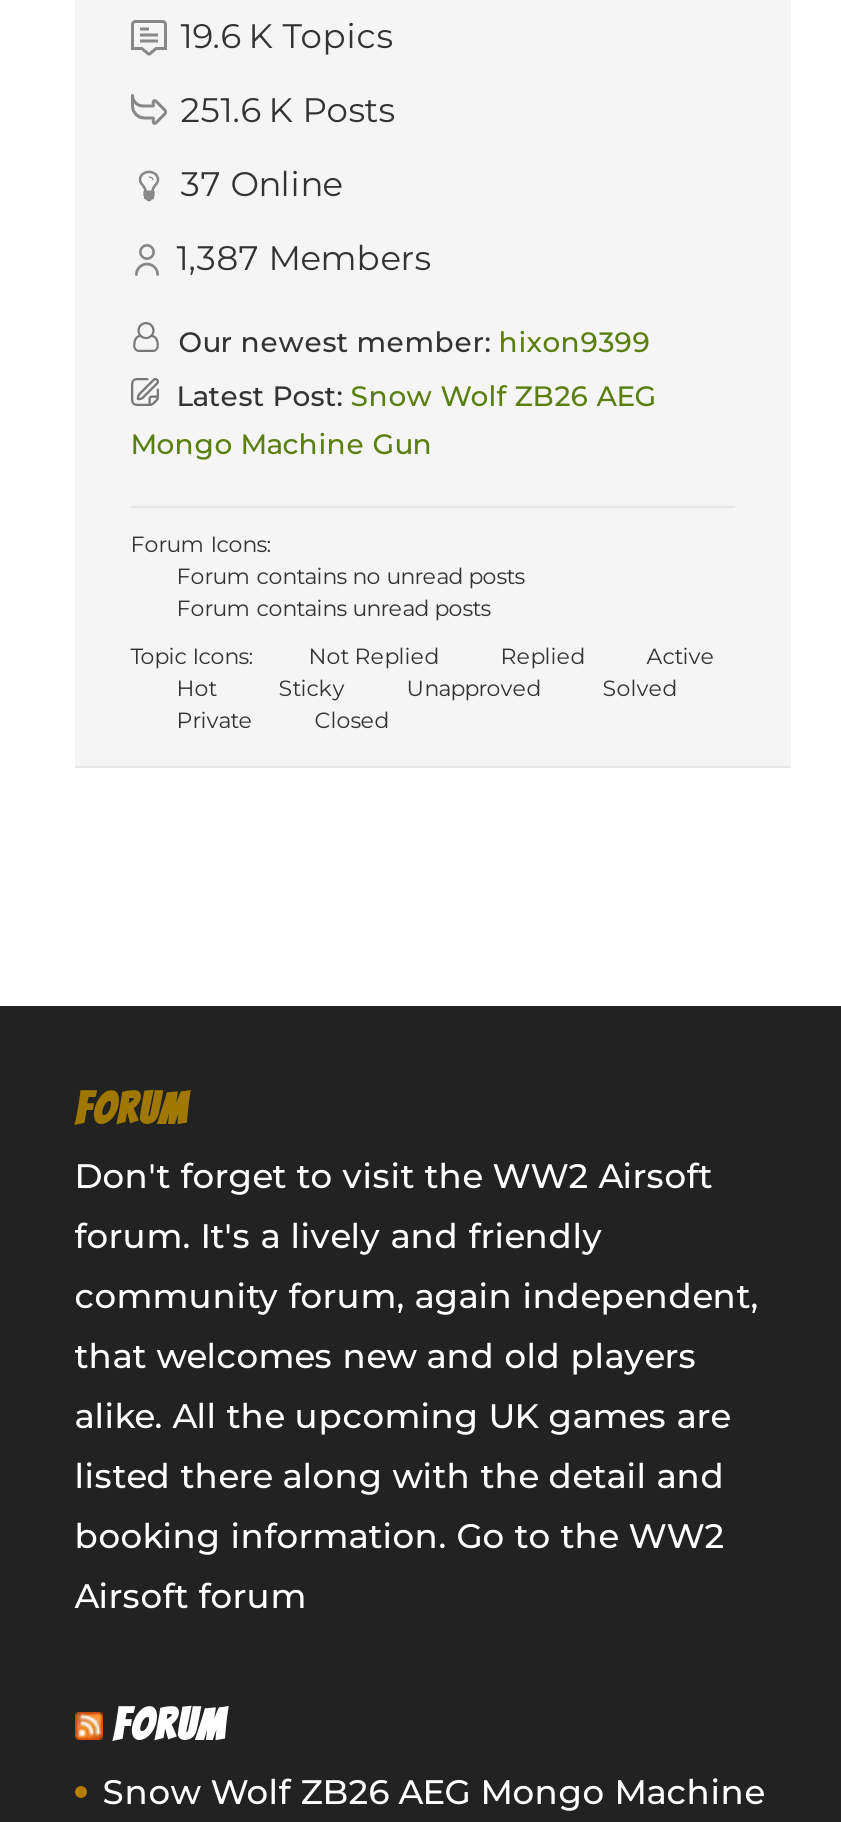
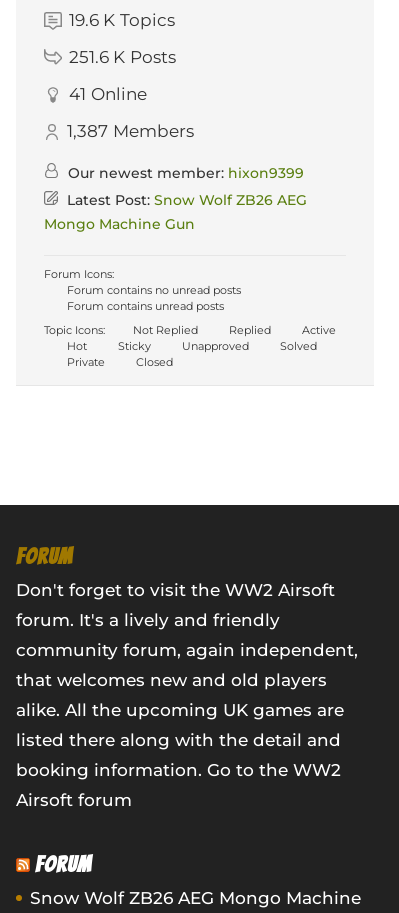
[181,164,343,204] 37 Online -> [69,84,147,104] 41 Online

